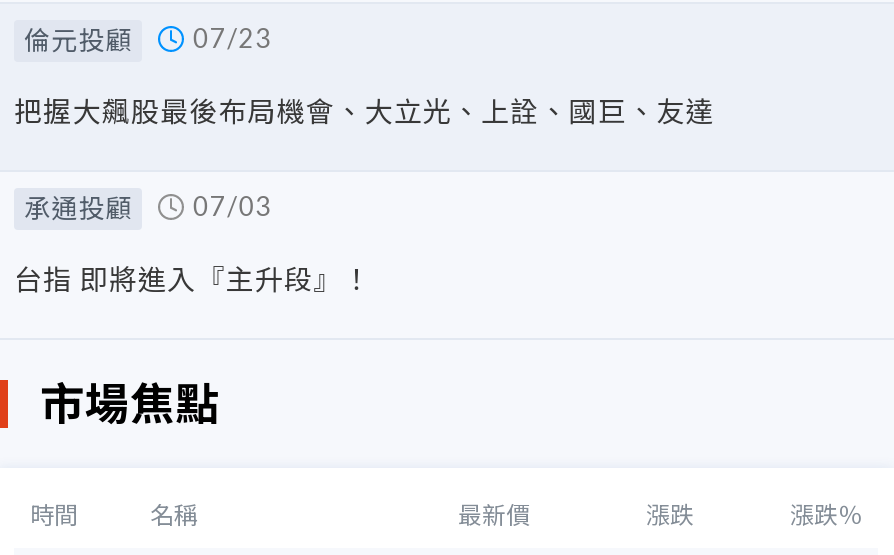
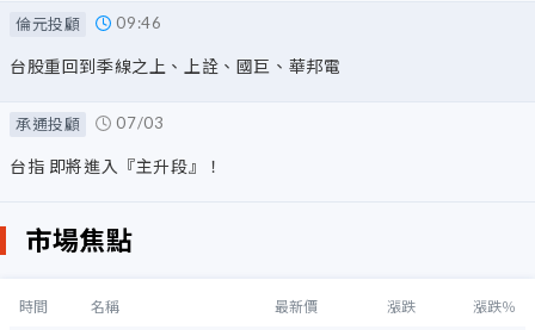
[24,22,273,56] 倫元投顧 07/23 -> [16,13,162,33] 倫元投顧 09:46
[14,93,715,127] 把握大飆股最後布局機會、大立光、上詮、國巨、友達 -> [10,55,341,76] 台股重回到季線之上、上詮、國巨、華邦電

